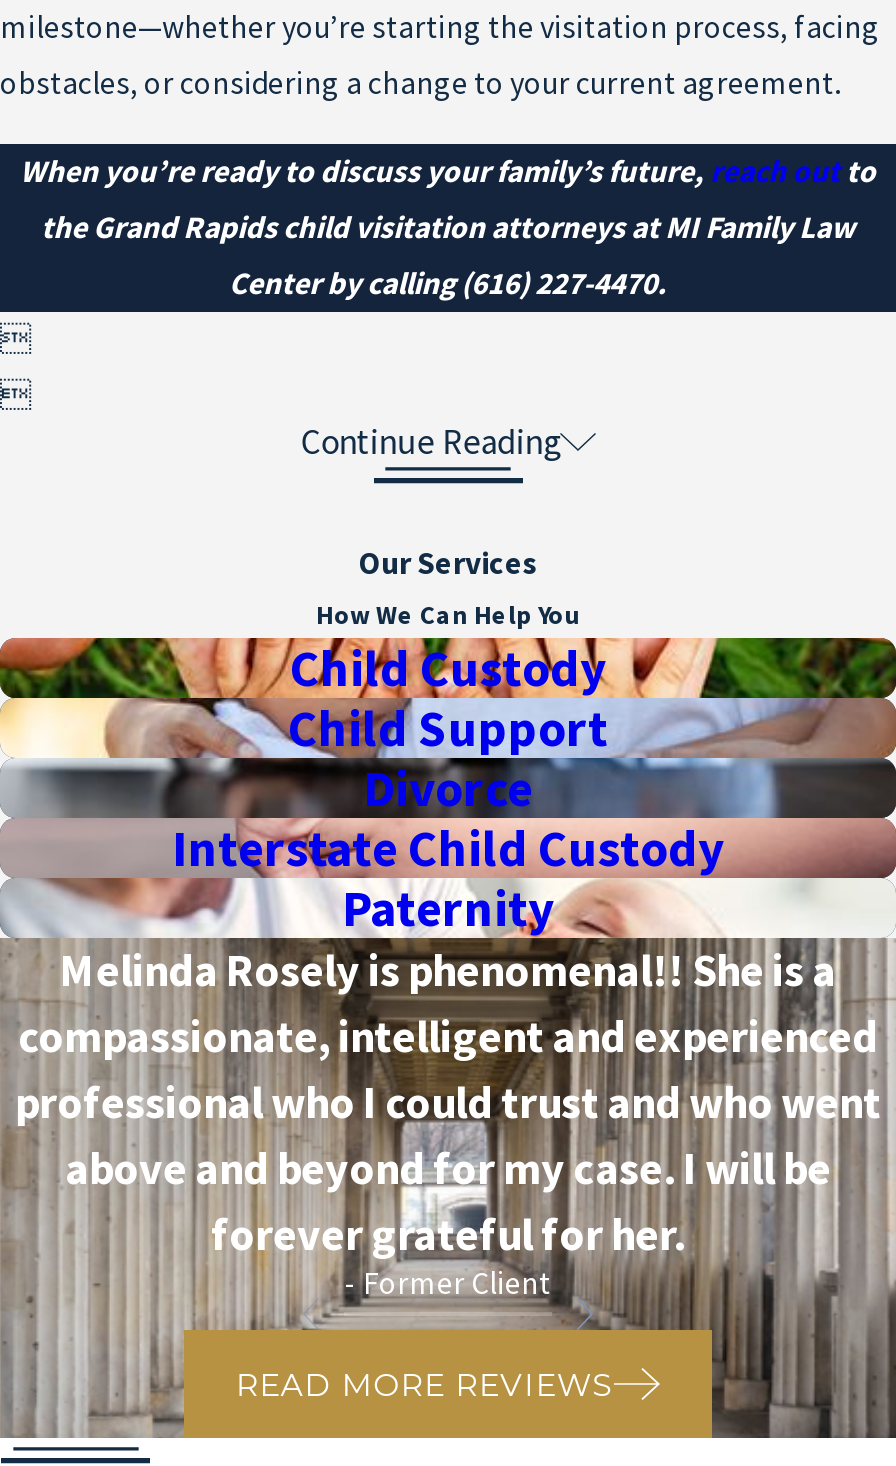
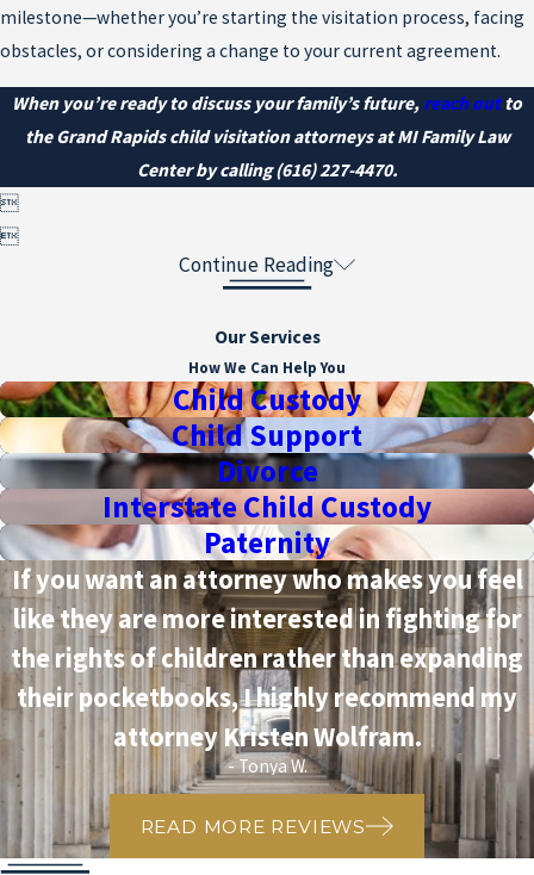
[15,943,881,1303] Melinda Rosely is phenomenal!! She is a | compassionate, intelligent and experienced | professional who I could trust and who went | above and beyond for my case. I will be | forever grateful for her. | - Former Client -> [11,563,523,778] If you want an attorney who makes you feel | like they are more interested in fighting for | the rights of children rather than expanding | their pocketbooks, I highly recommend my | attorney Kristen Wolfram. | - Tonya W.

